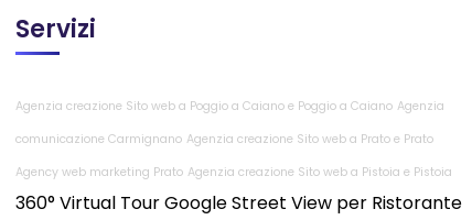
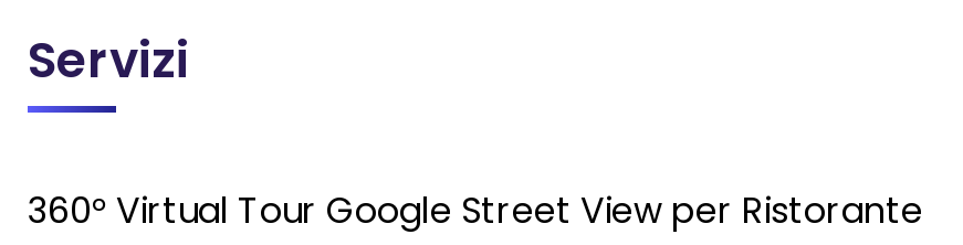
[15,98,452,180] Agenzia creazione Sito web a Poggio a Caiano e Poggio a Caiano Agenzia | comunicazione Carmignano Agenzia creazione Sito web a Prato e Prato | Agency web marketing Prato Agenzia creazione Sito web a Pistoia e Pistoia -> none

